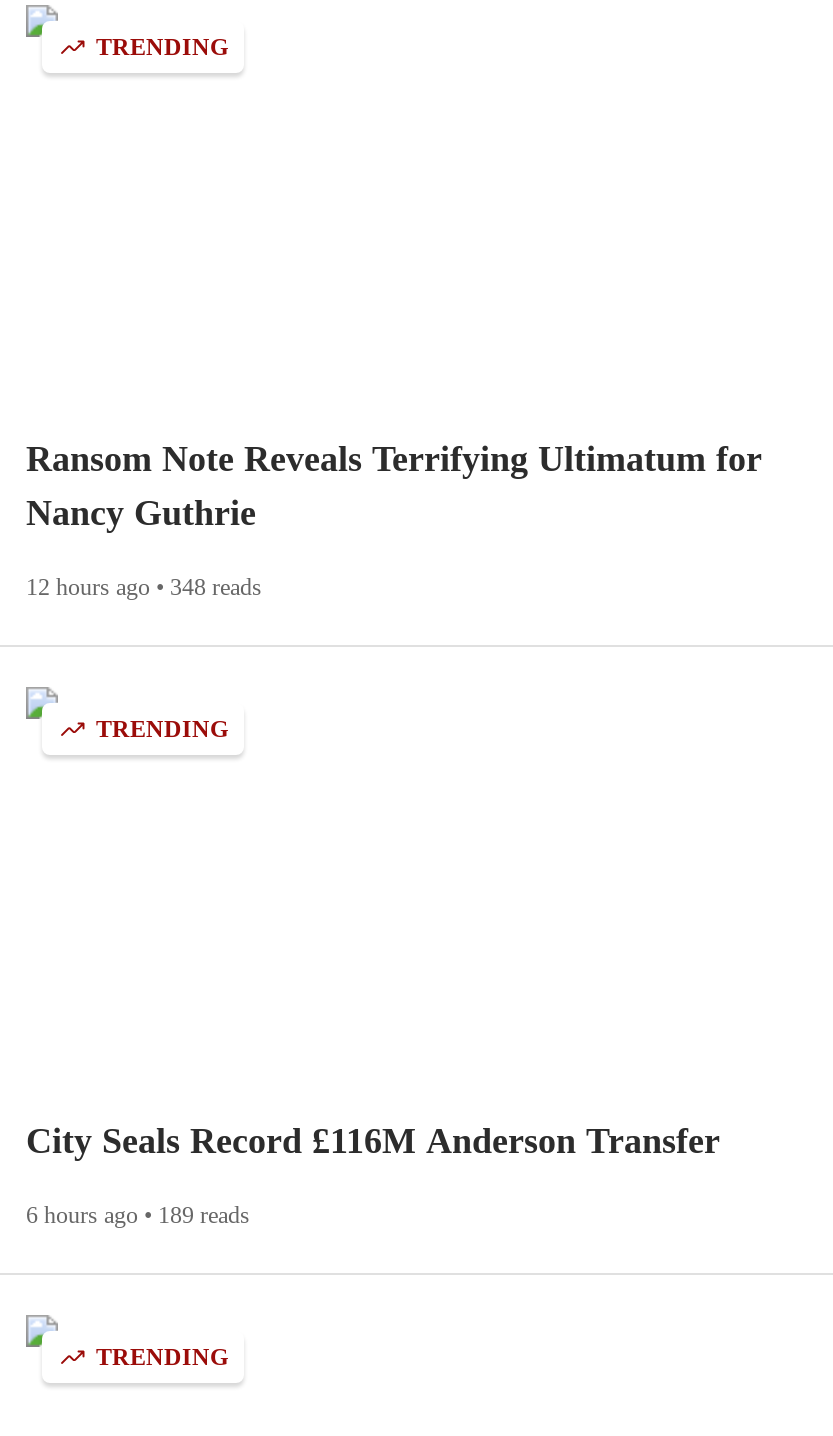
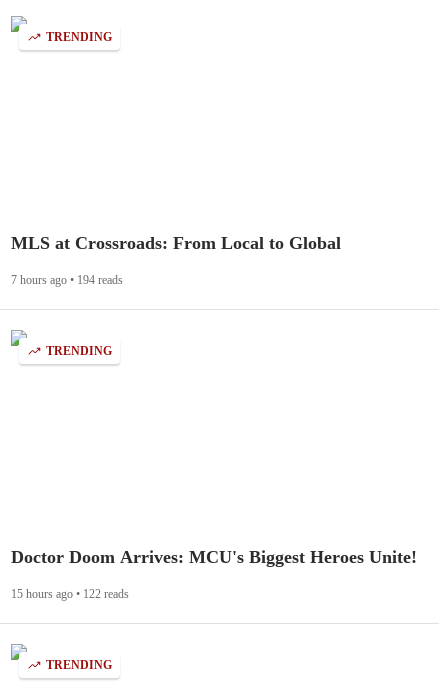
[26,439,762,533] Ransom Note Reveals Terrifying Ultimatum for | Nancy Guthrie -> [11,233,341,253] MLS at Crossroads: From Local to Global
[26,573,262,601] 12 hours ago • 348 reads -> [11,273,123,287] 7 hours ago • 194 reads
[26,1121,720,1161] City Seals Record £116M Anderson Transfer -> [11,547,417,567] Doctor Doom Arrives: MCU's Biggest Heroes Unite!
[26,1201,250,1229] 6 hours ago • 189 reads -> [11,587,129,601] 15 hours ago • 122 reads

